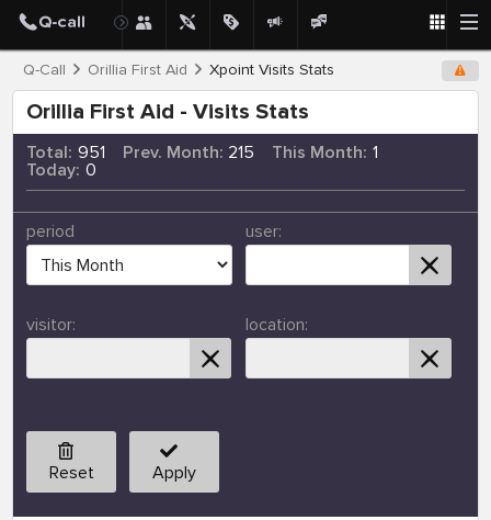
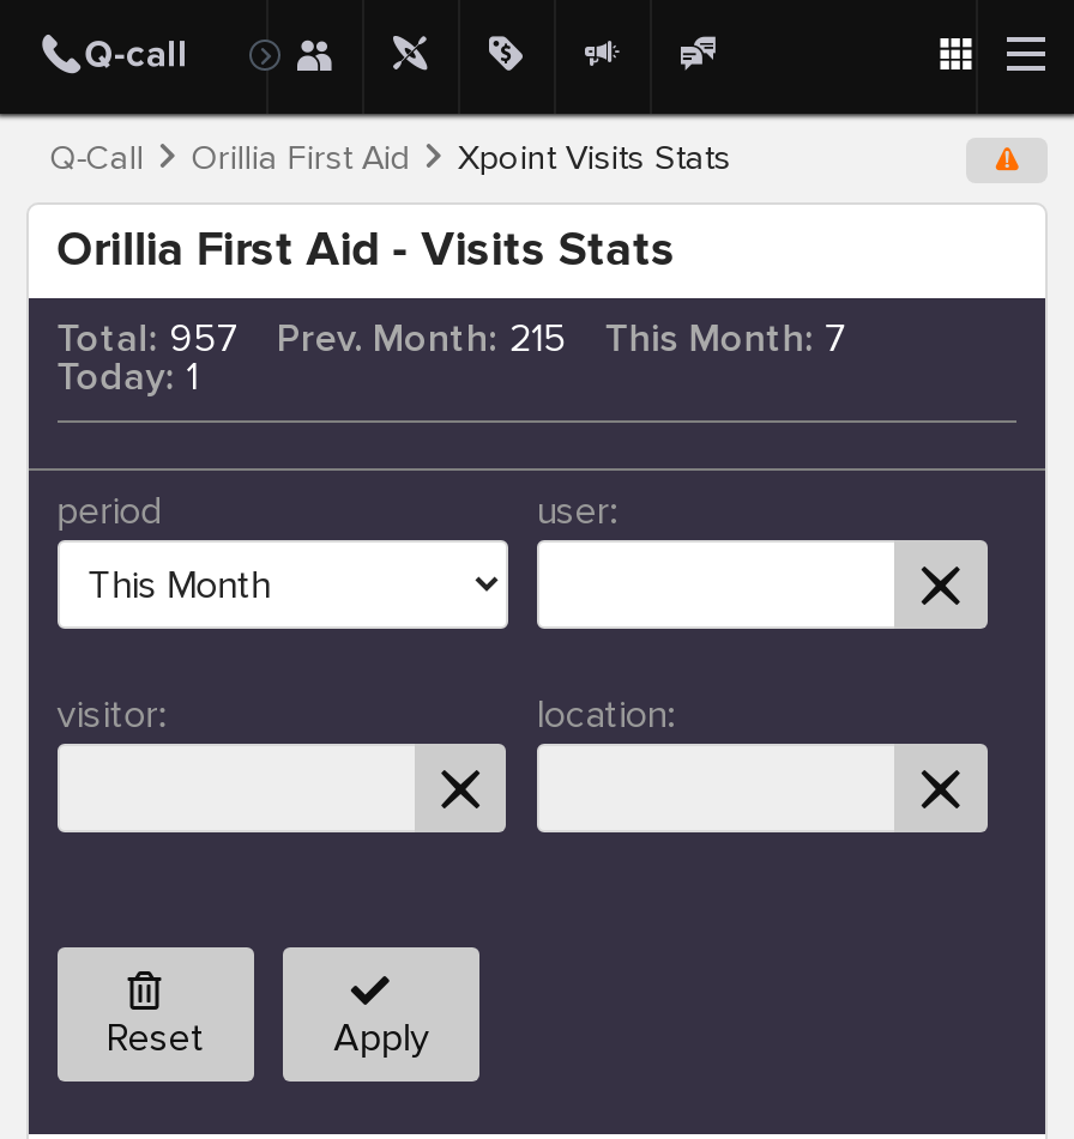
[26,142,105,164] Total: 951 -> [57,316,239,364] Total: 957
[272,142,378,164] This Month: 1 -> [605,316,846,364] This Month: 7
[26,159,96,181] Today: 0 -> [57,354,198,402] Today: 1

